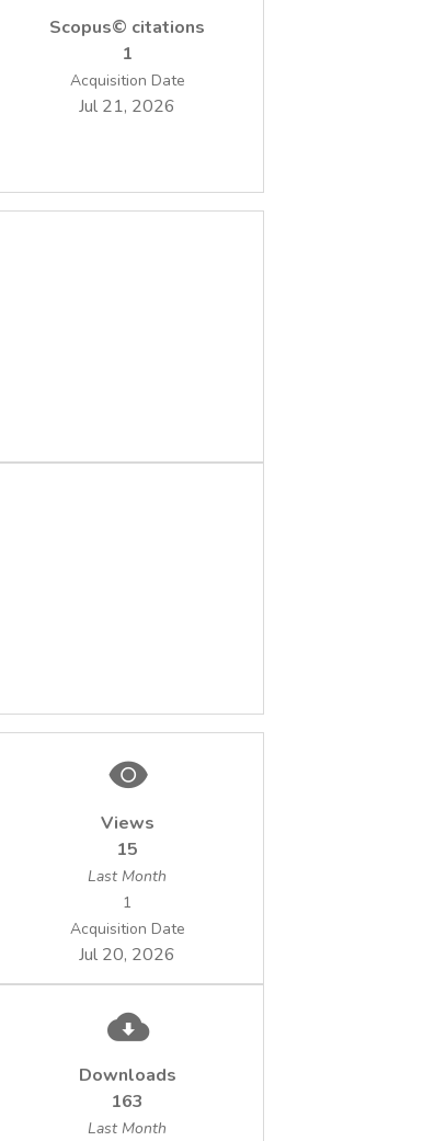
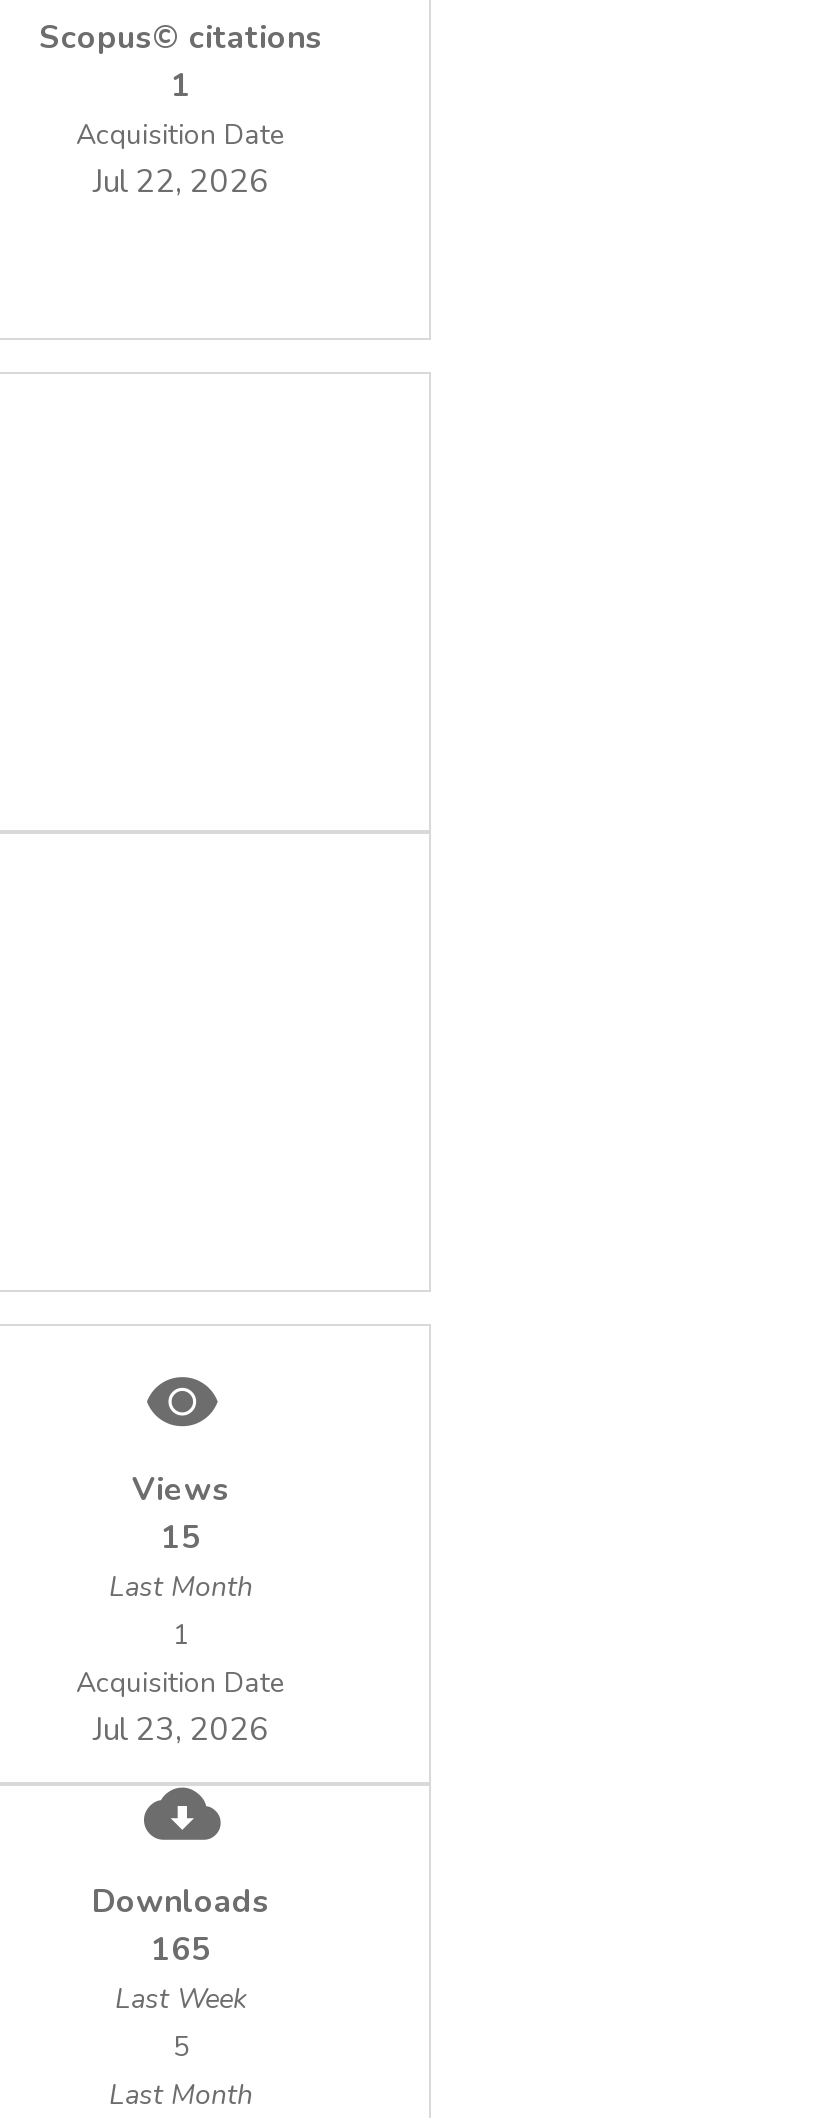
[79,94,175,118] Jul 21, 2026 -> [93,160,269,204] Jul 22, 2026
[79,942,175,966] Jul 20, 2026 -> [93,1707,269,1751] Jul 23, 2026
moved [78,1063,176,1087] -> [92,1879,270,1923]: Downloads
[111,1089,144,1113] 163 -> [115,1927,247,2065] 165 | Last Week | 5

